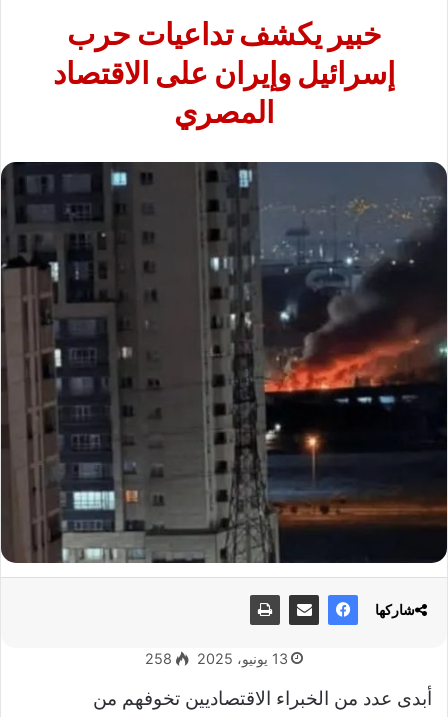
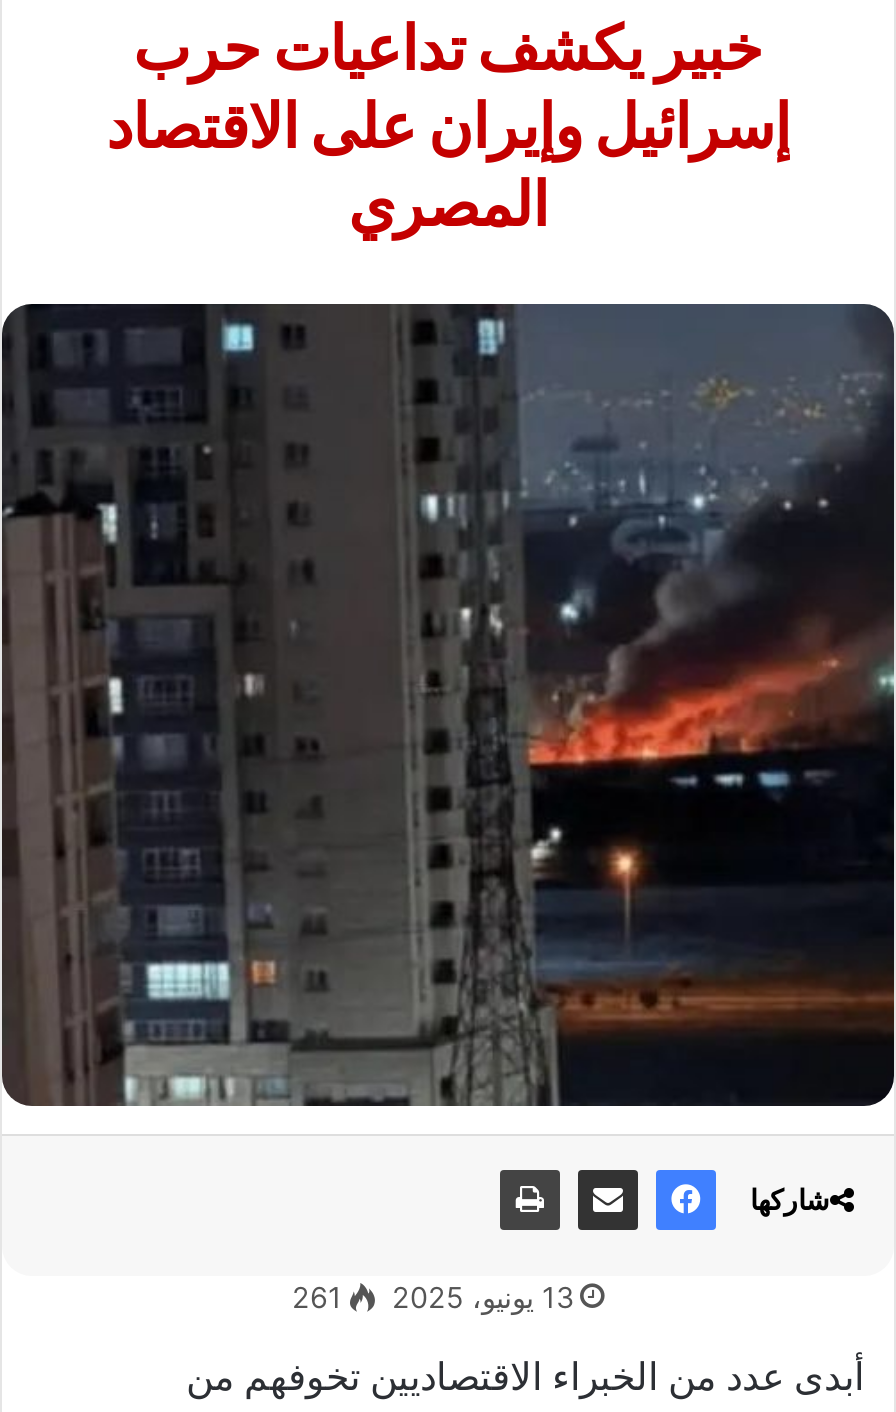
[145,650,172,667] 258 -> [292,1281,342,1315] 261

